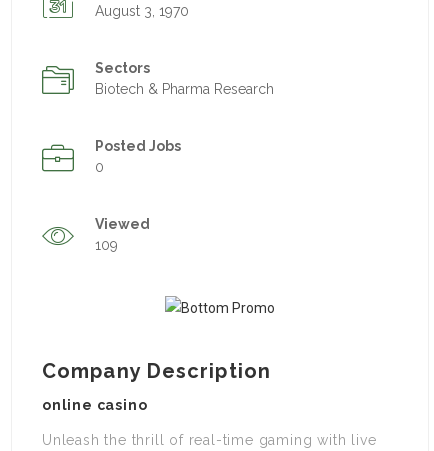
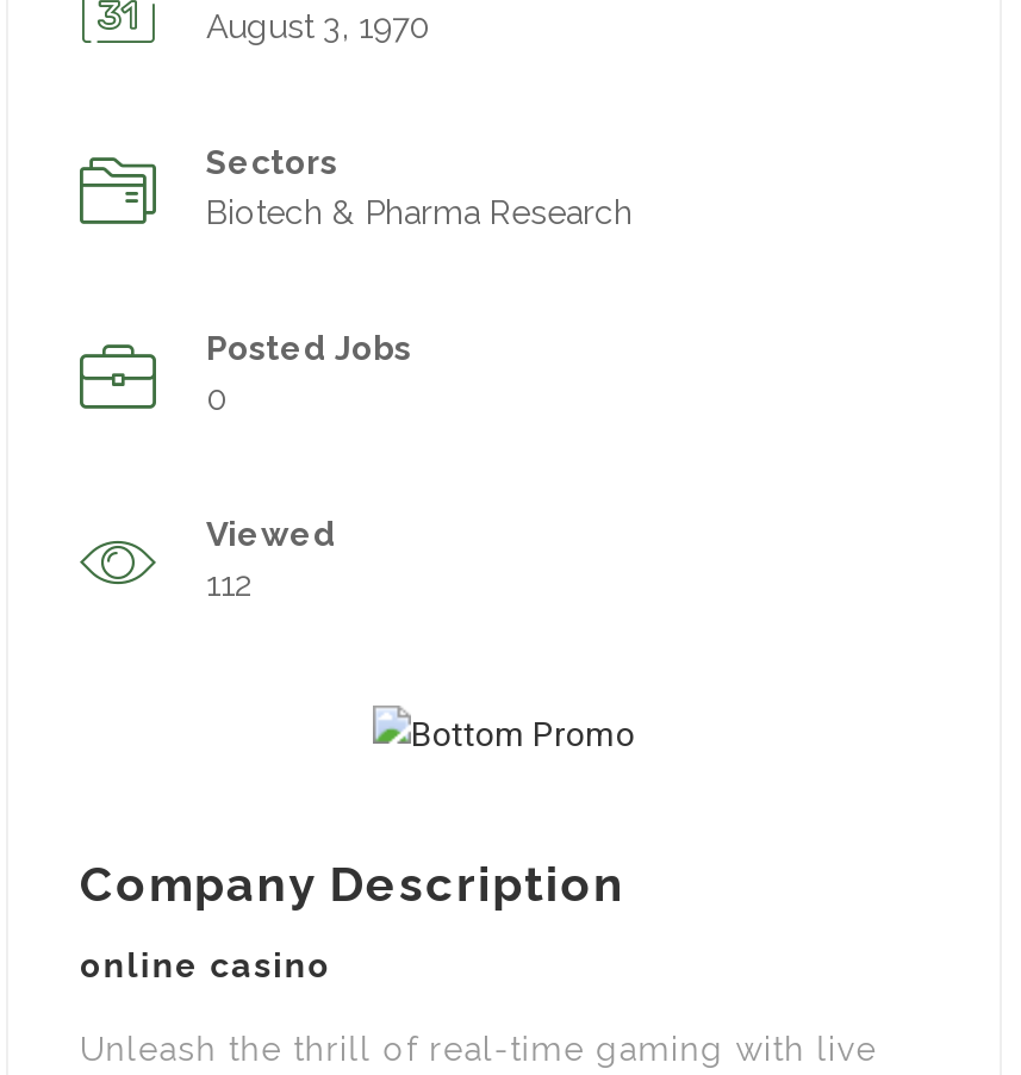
[95,237,118,253] 109 -> [206,565,254,603] 112

